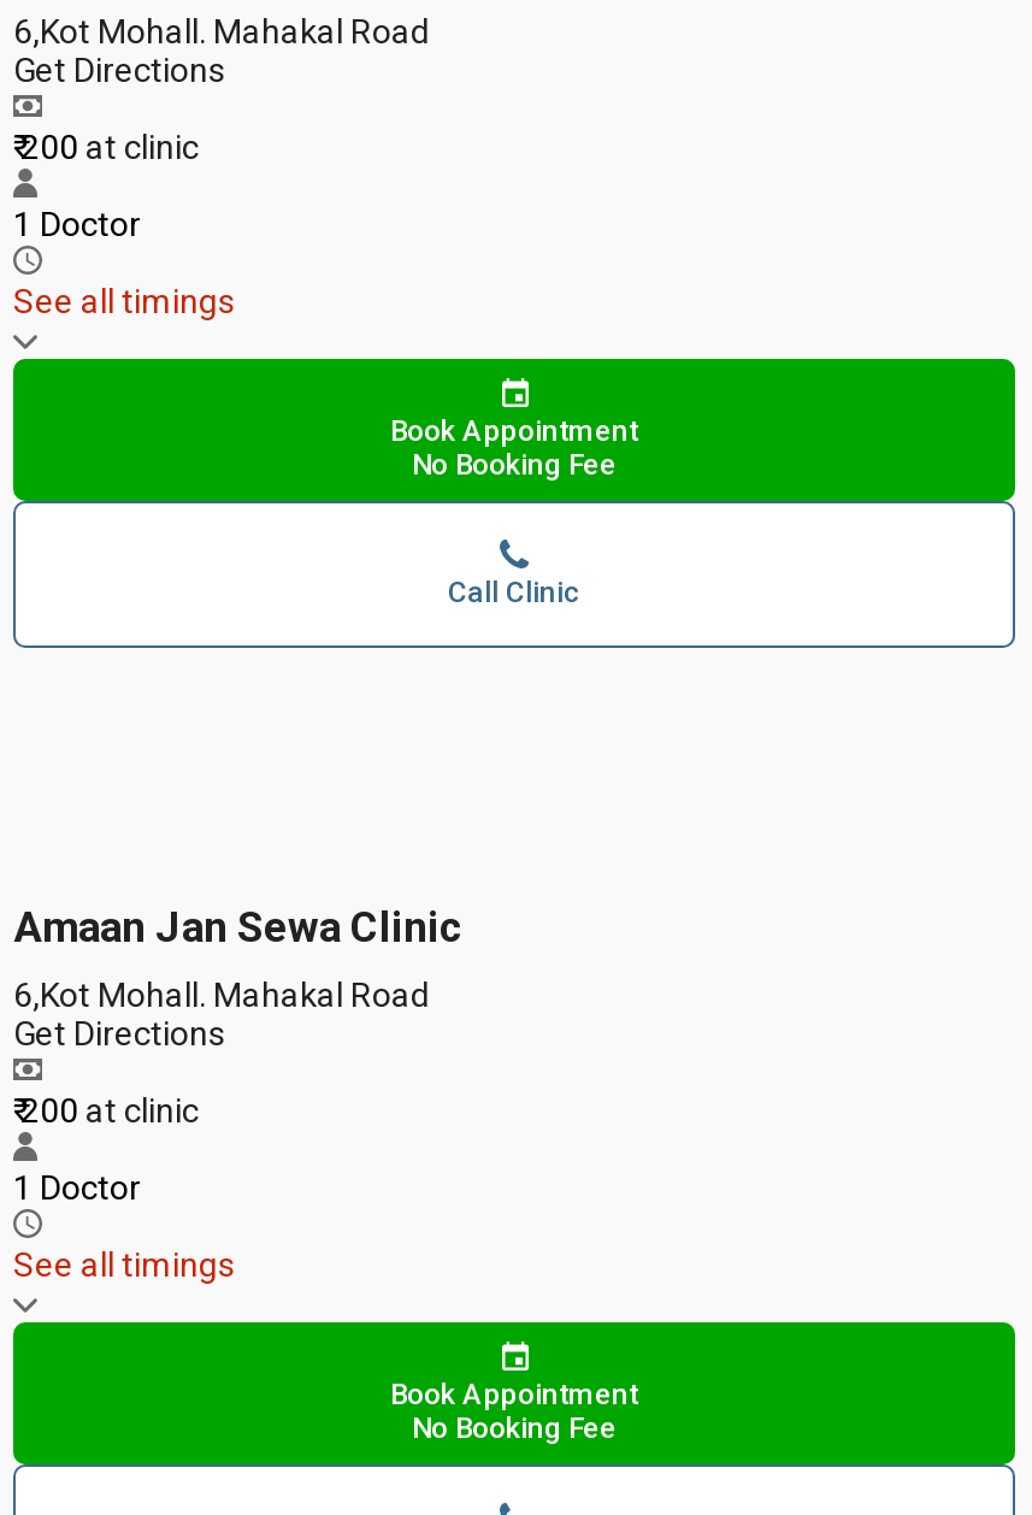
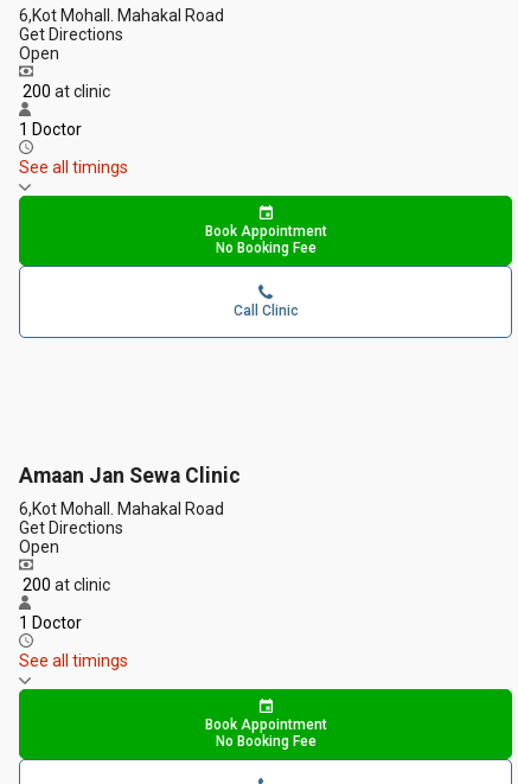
none -> [19,44,59,63] Open
none -> [19,537,59,556] Open

